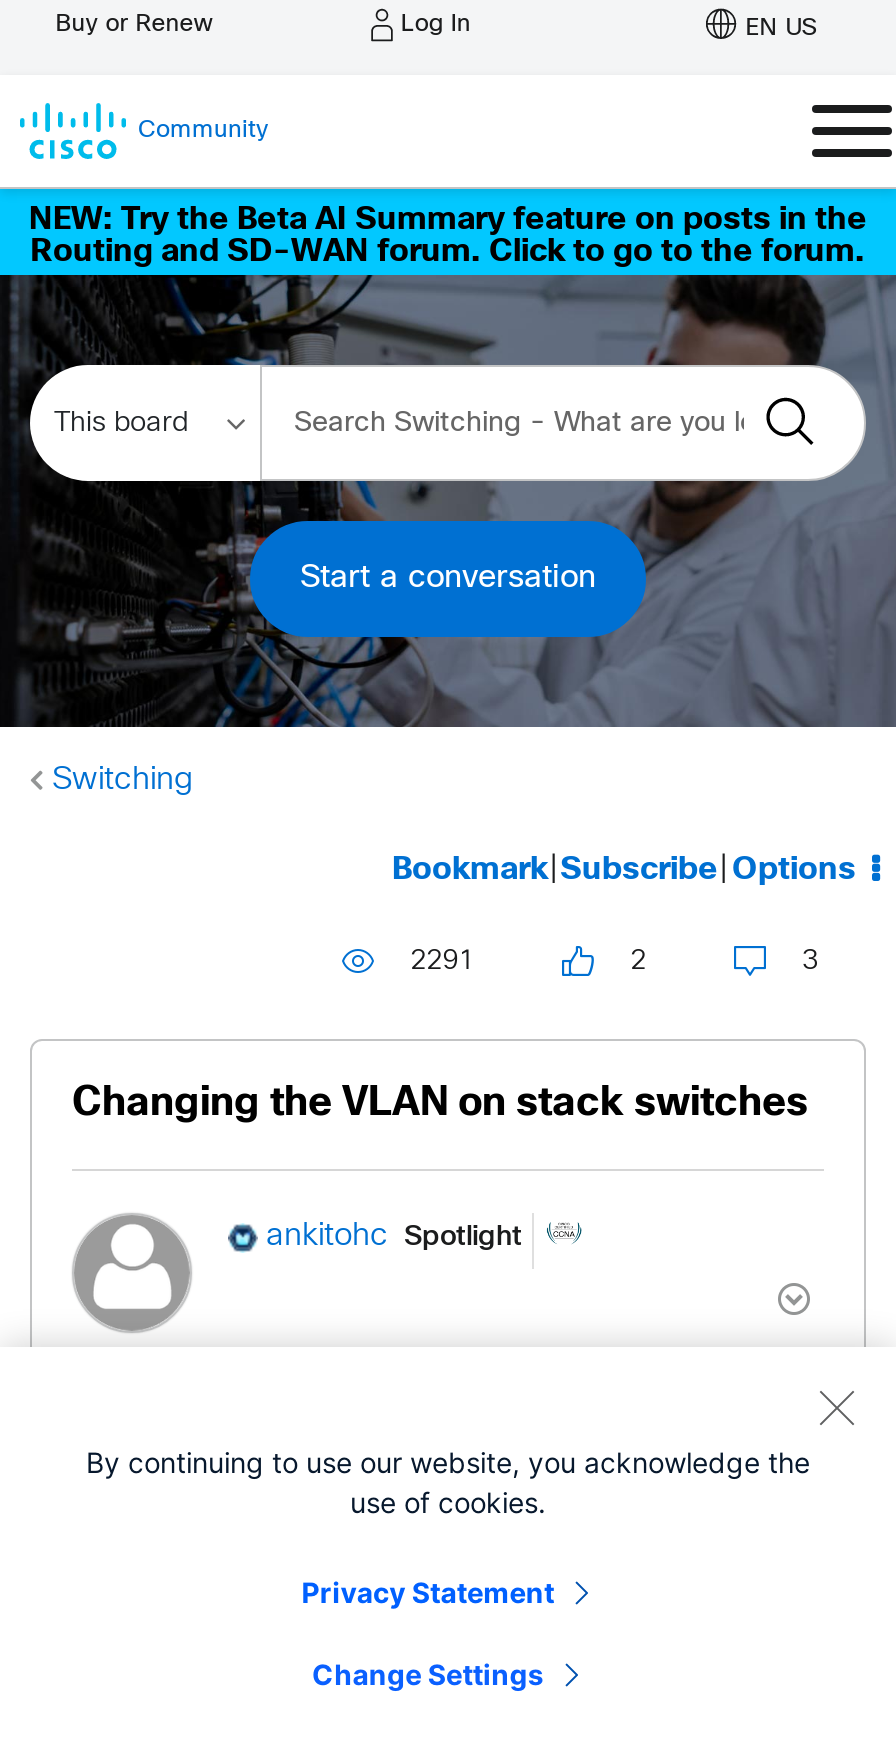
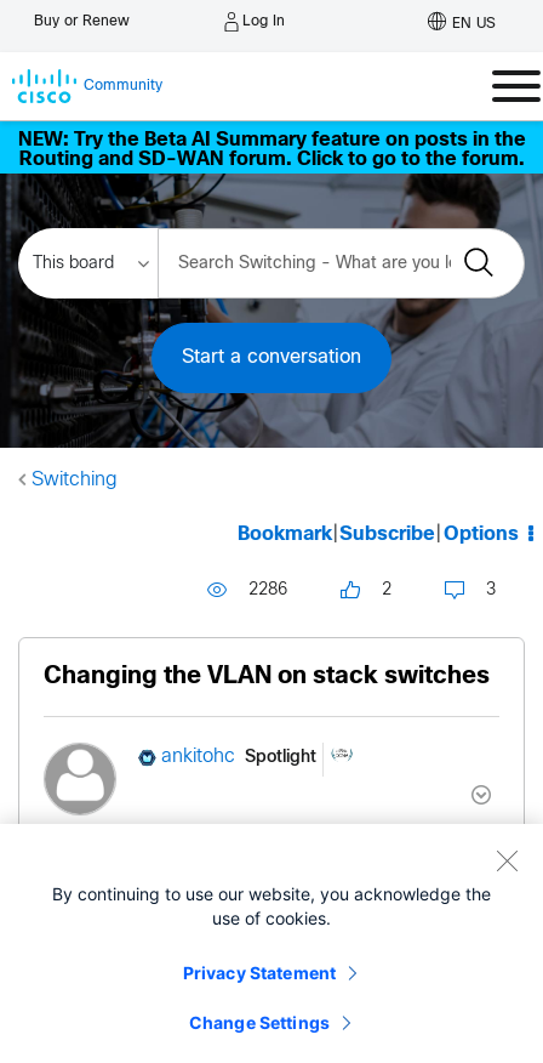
[410,949,474,975] 2291 -> [248,582,287,598] 2286

